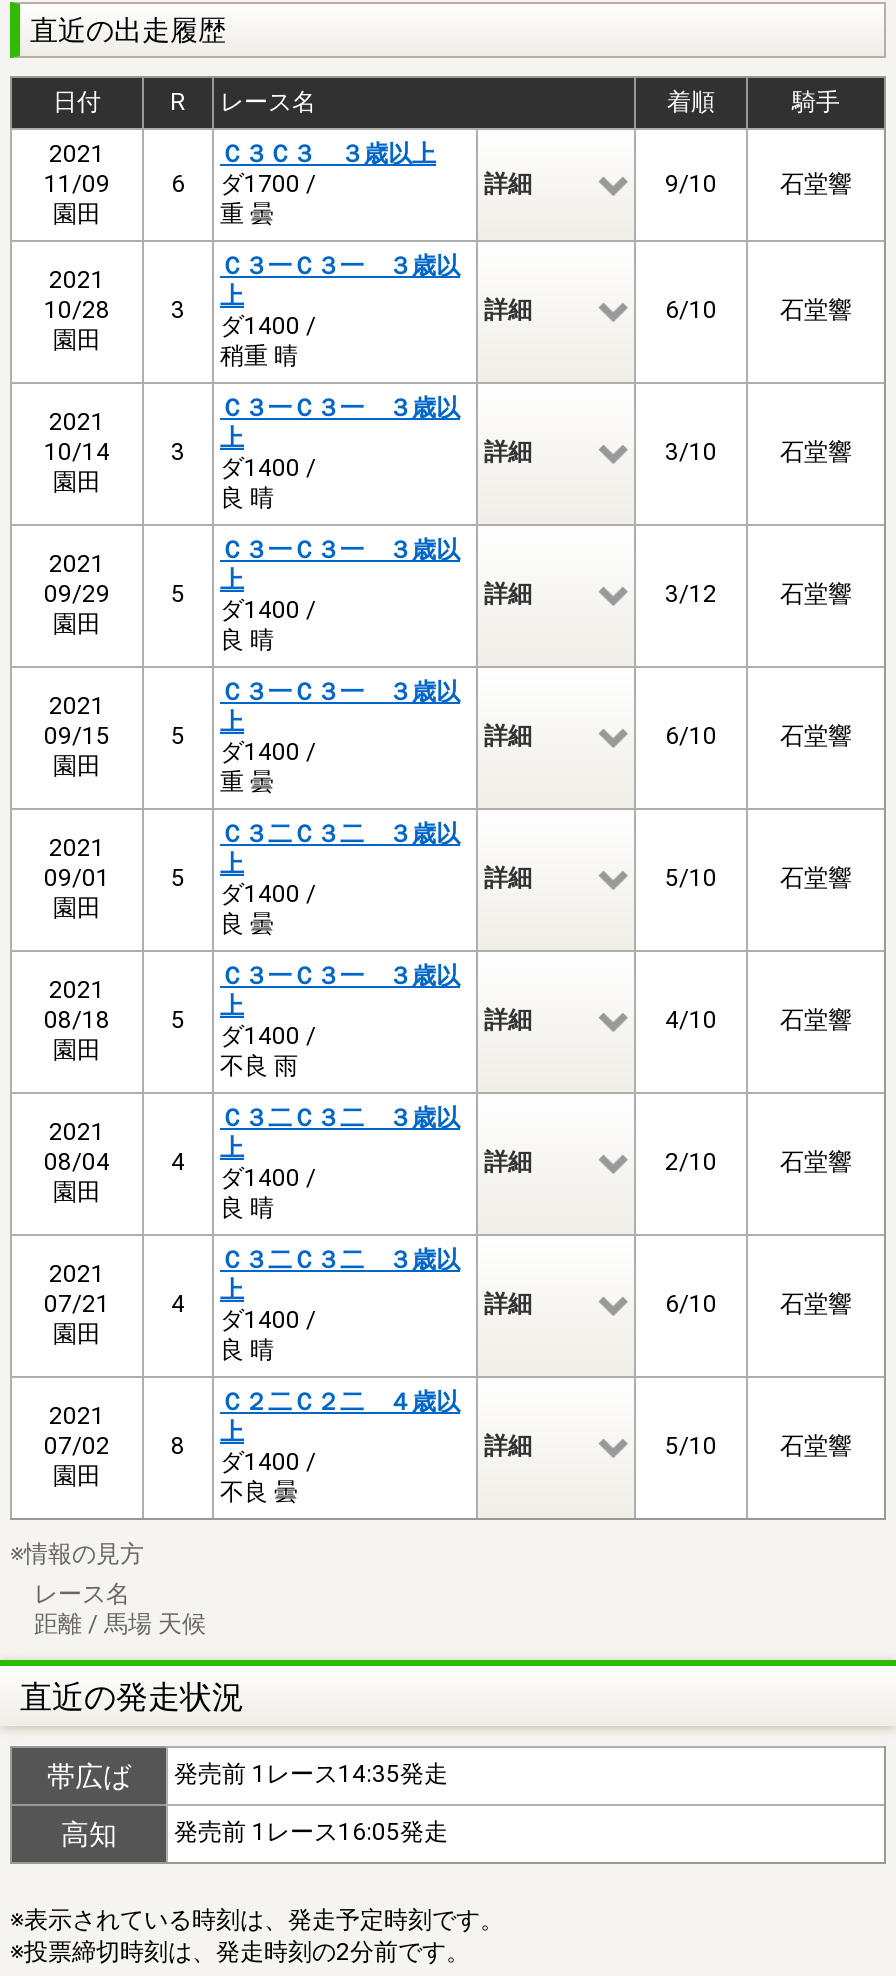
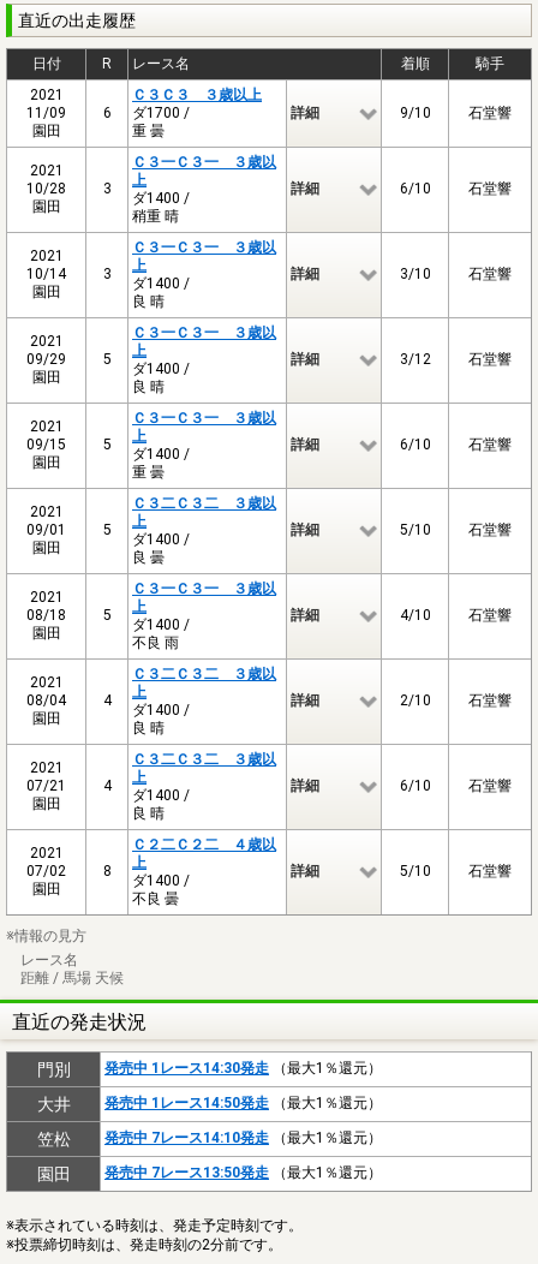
[47,1760,448,1850] 帯広ば | 発売前 1レース14:35発走 | 高知 | 発売前 1レース16:05発走 -> [37,1060,382,1183] 門別 | 発売中 1レース14:30発走（最大1％還元） | 大井 | 発売中 1レース14:50発走（最大1％還元） | 笠松 | 発売中 7レース14:10発走（最大1％還元） | 園田 | 発売中 7レース13:50発走（最大1％還元）

